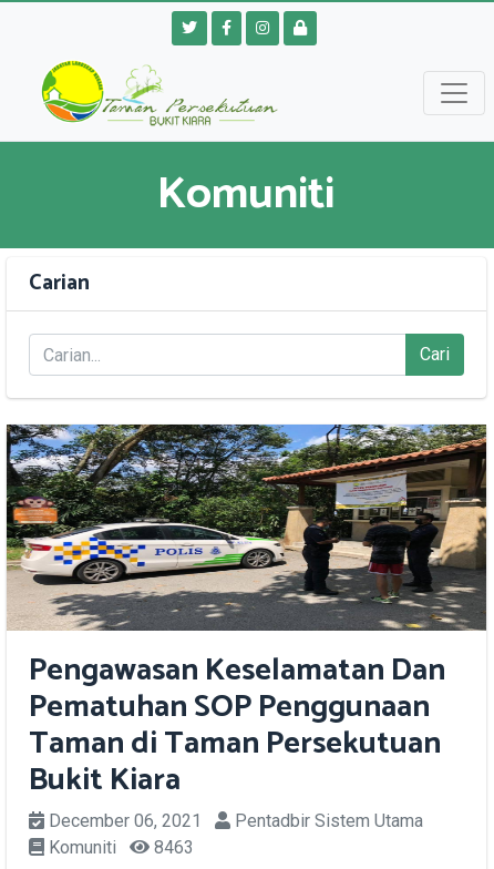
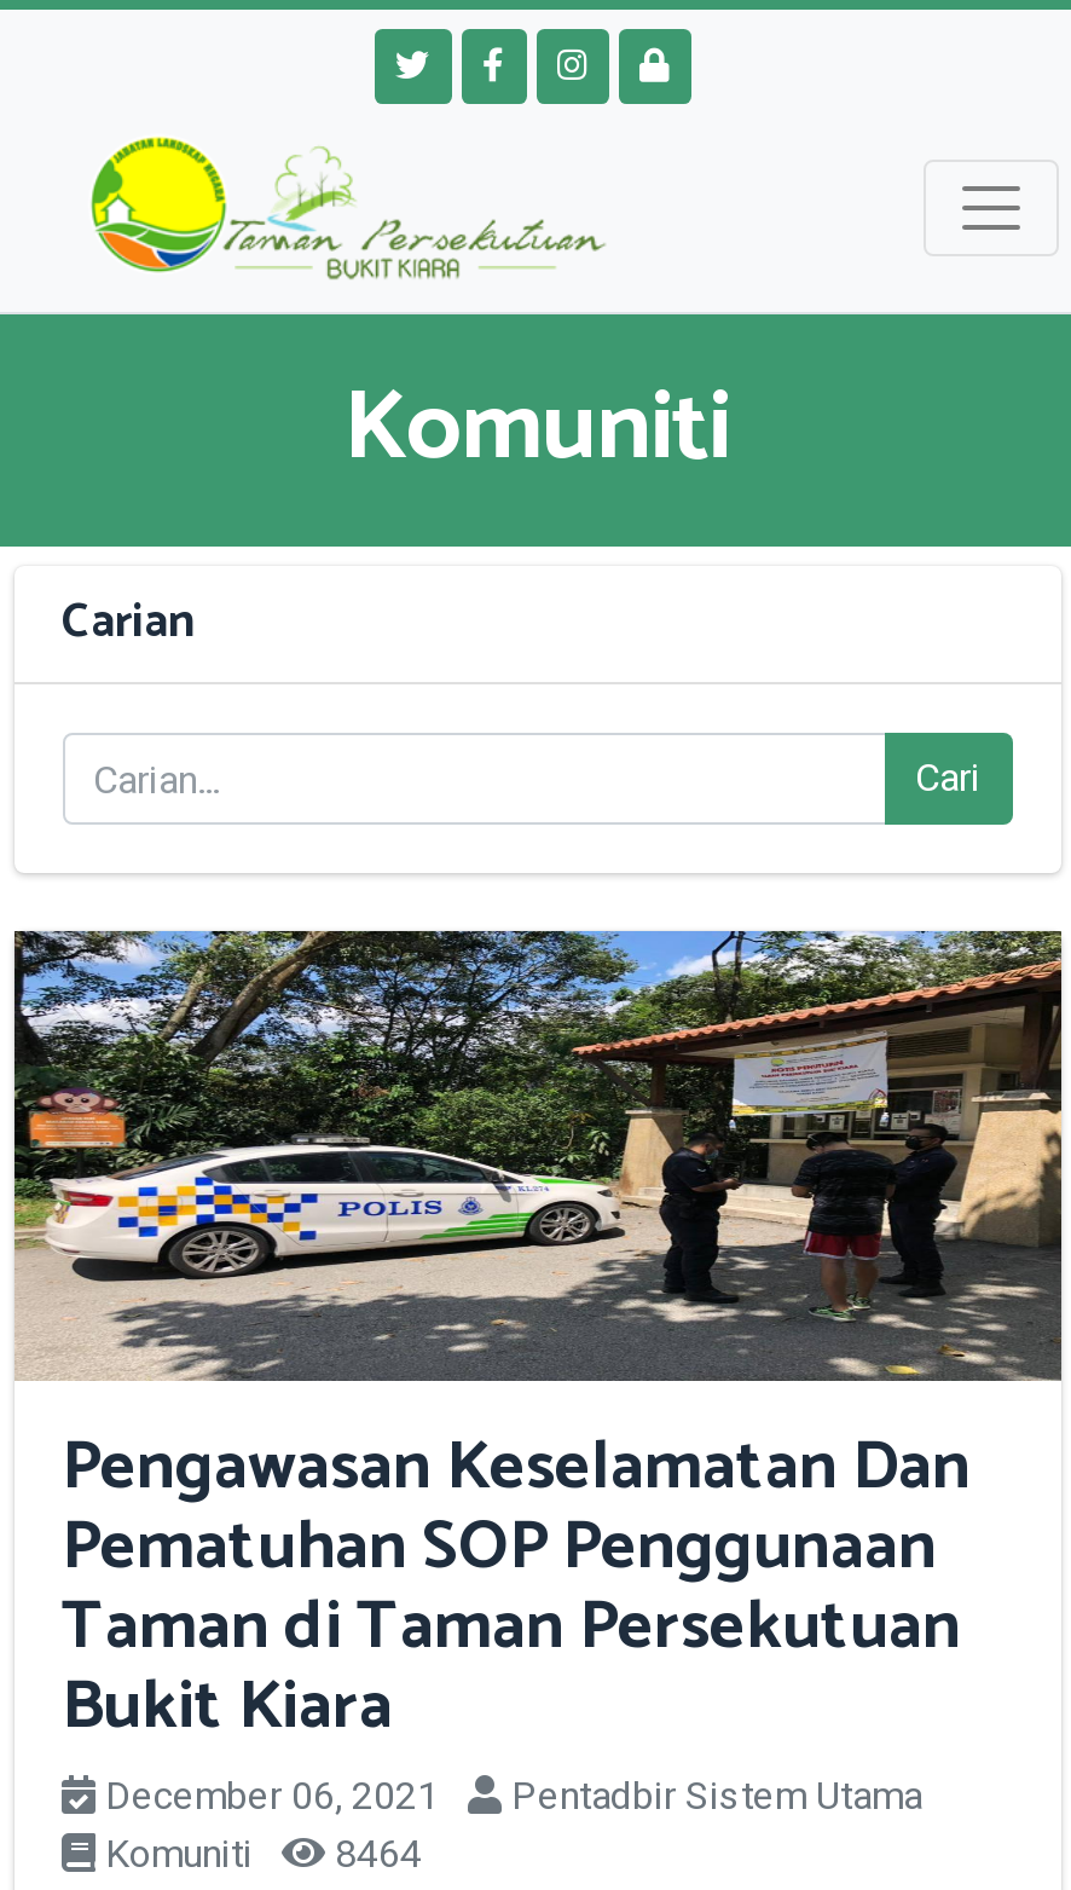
[44,836,193,857] Komuniti 8463 -> [95,1830,422,1876] Komuniti 8464

